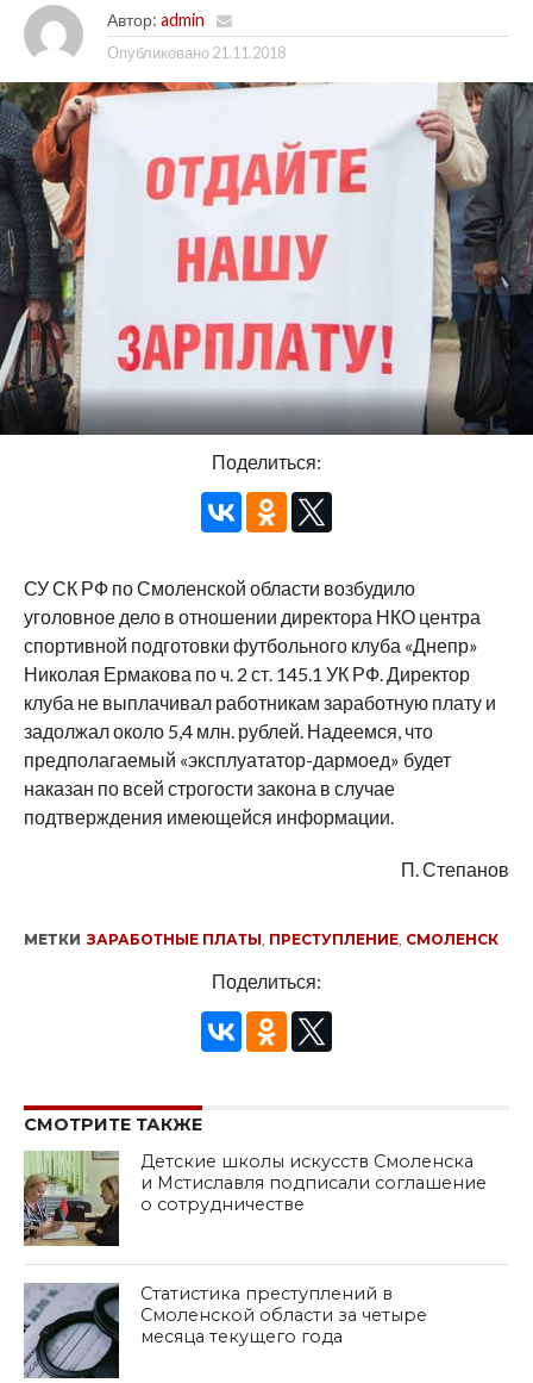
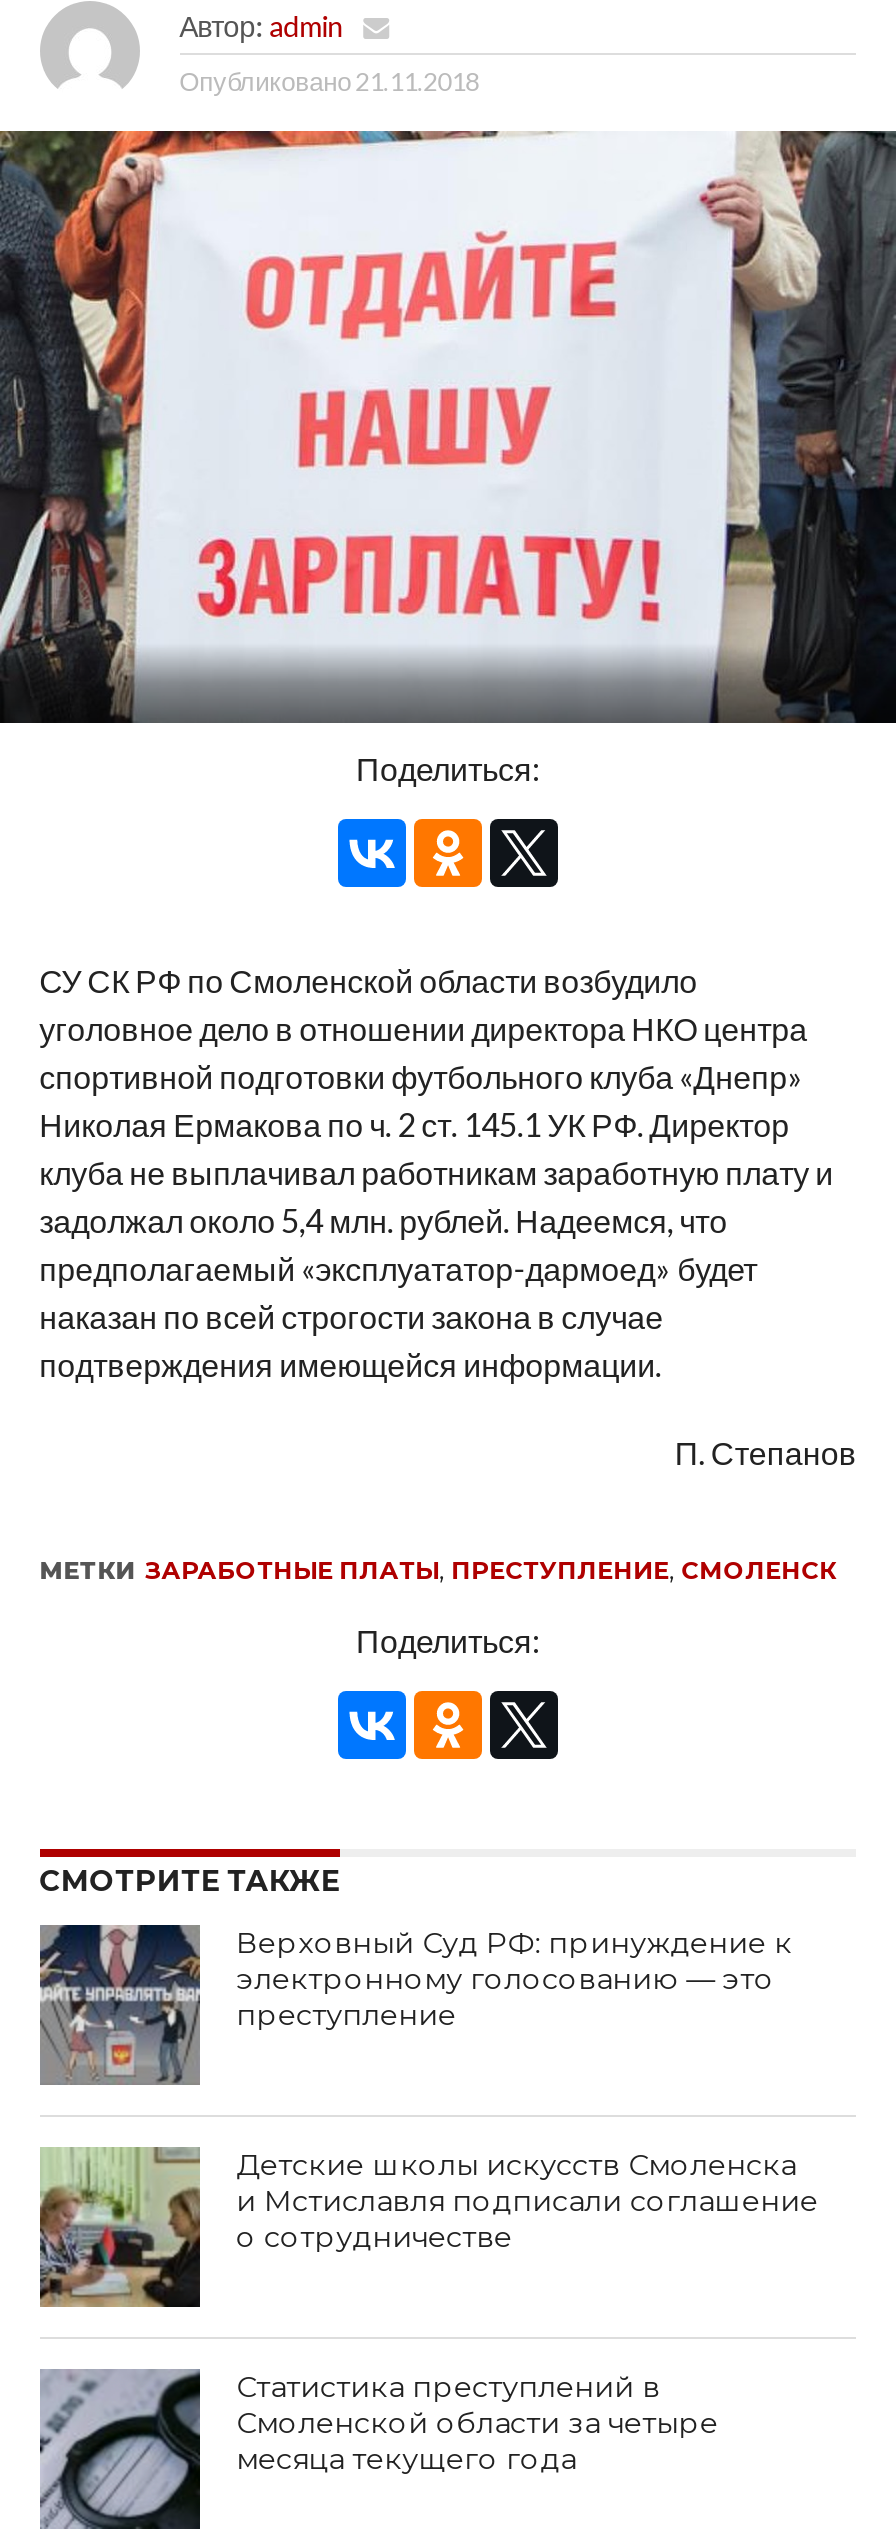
none -> [40,1923,792,2085] [image] | Верховный Суд РФ: принуждение к | электронному голосованию — это | преступление

